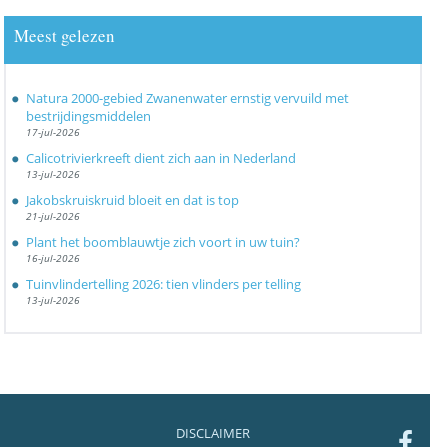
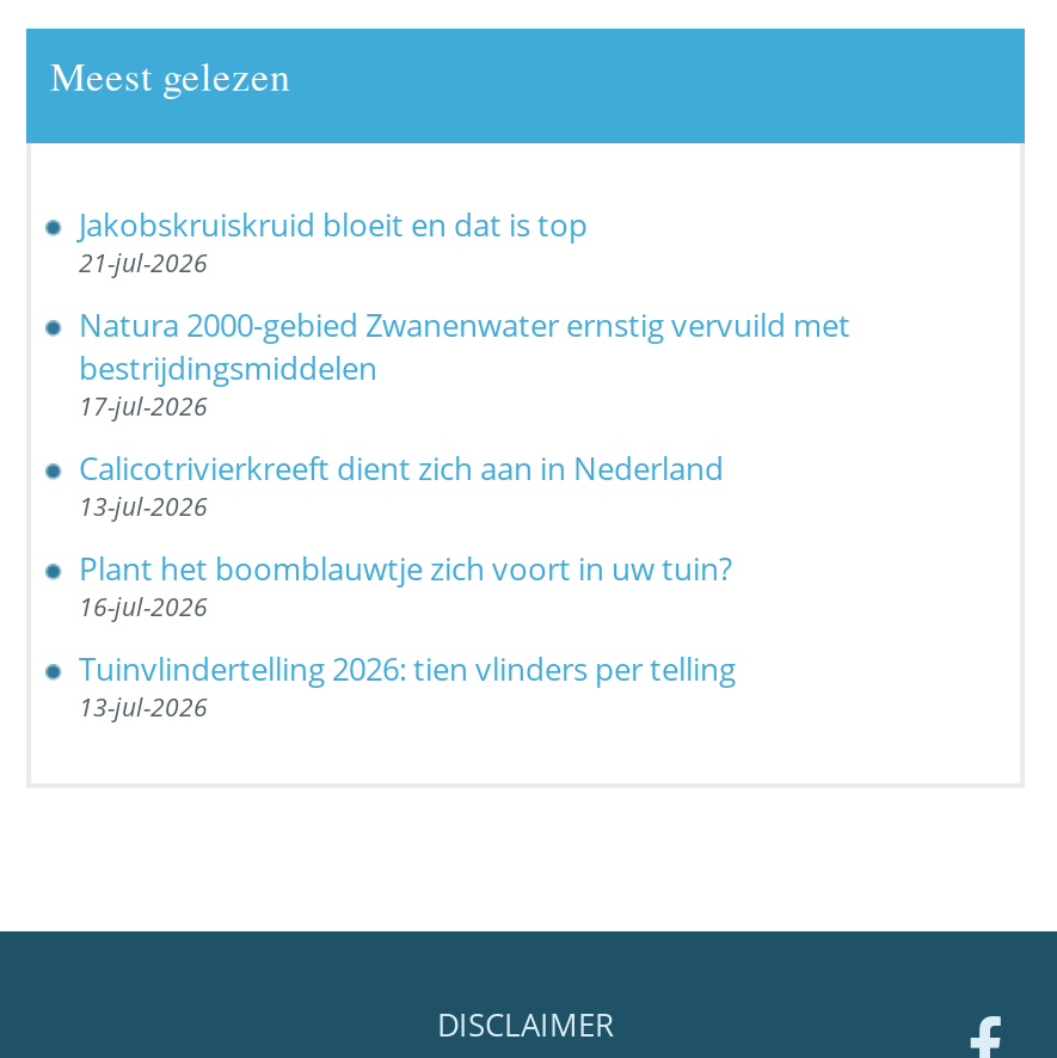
moved [26,89,349,181] -> [79,304,850,524]: Natura 2000-gebied Zwanenwater ernstig vervuild met | bestrijdingsmiddelen | 17-jul-2026 | Calicotrivierkreeft dient zich aan in Nederland | 13-jul-2026
moved [26,191,239,223] -> [79,204,588,280]: Jakobskruiskruid bloeit en dat is top | 21-jul-2026

